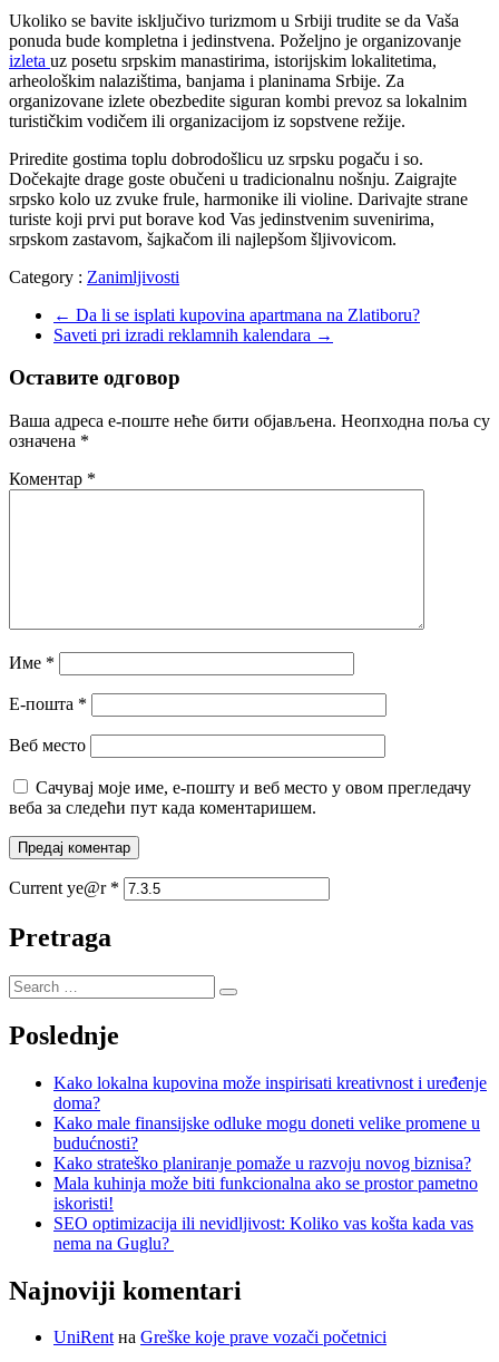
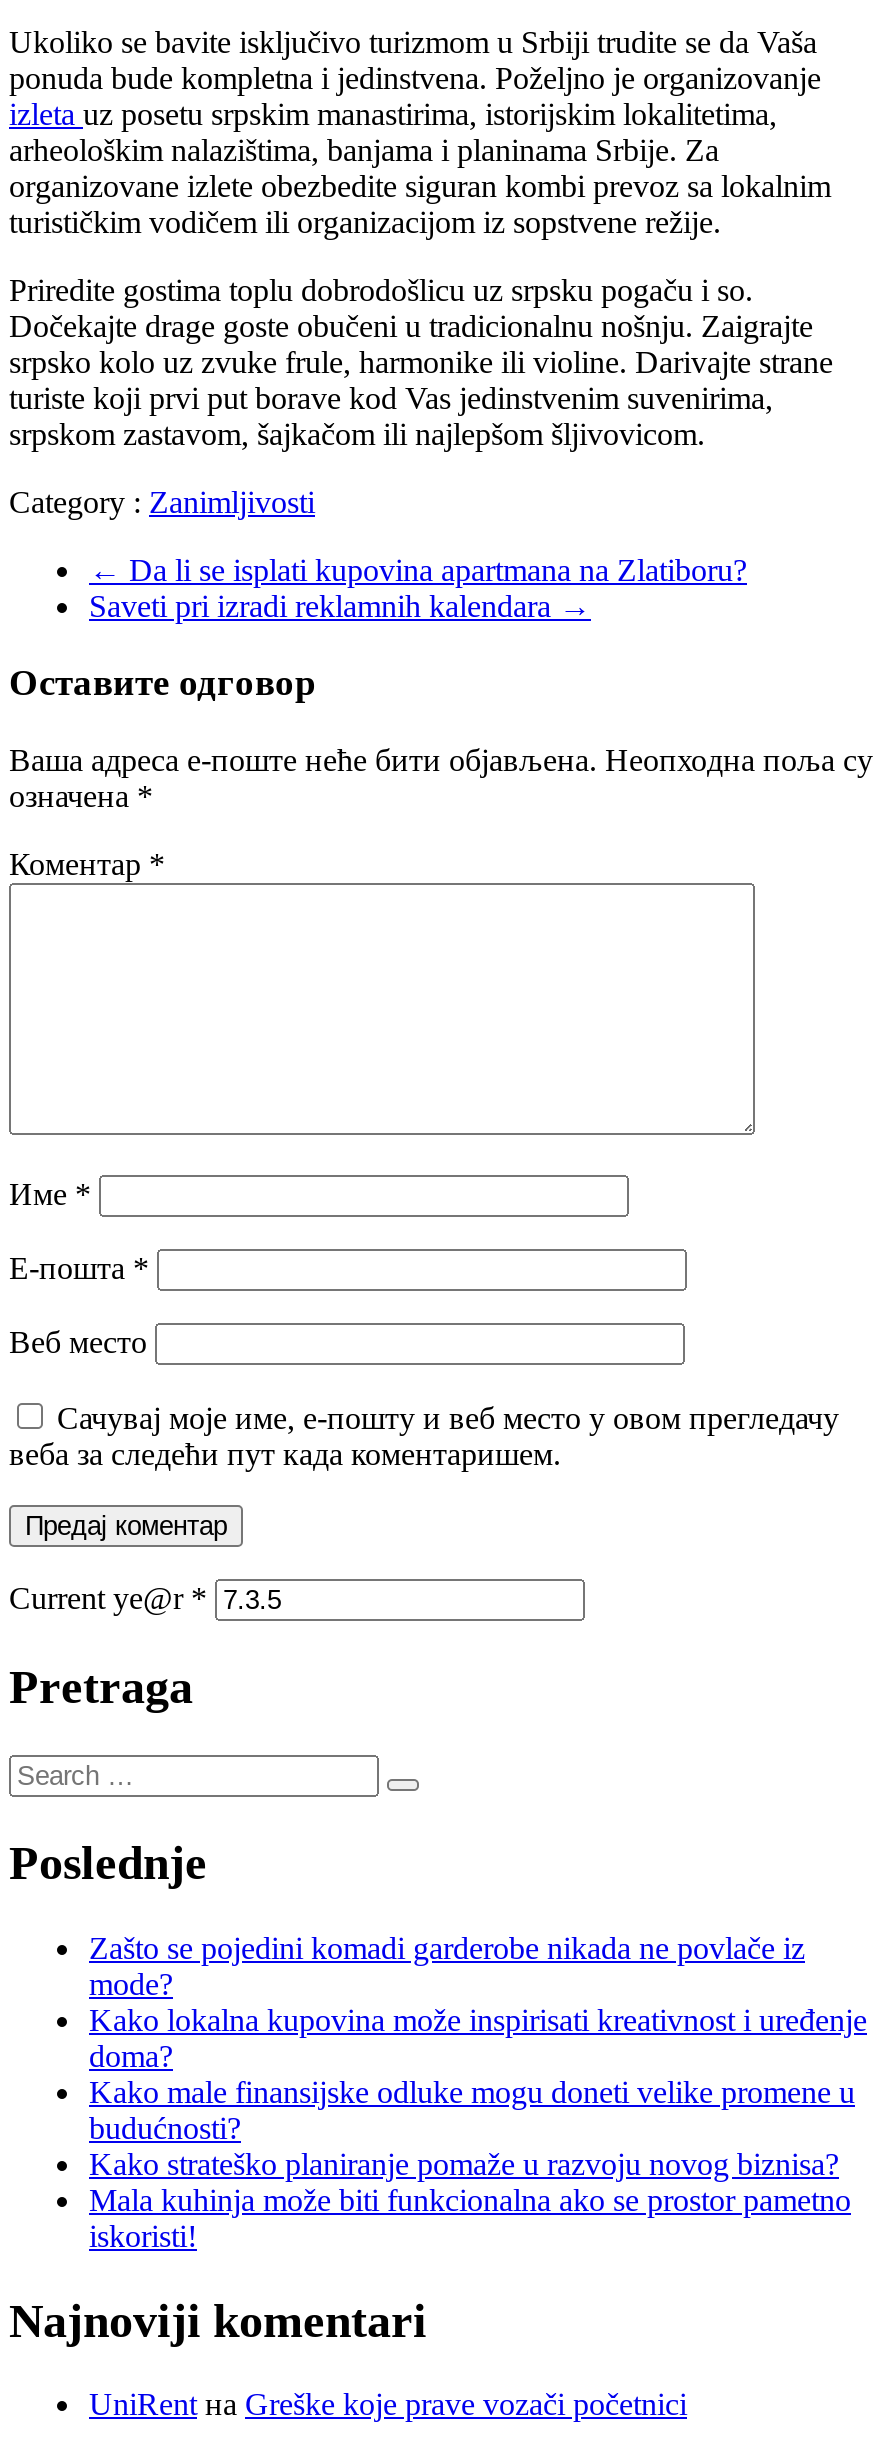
none -> [89,1930,805,2000] Zašto se pojedini komadi garderobe nikada ne povlače iz | mode?
moved [53,1073,487,1212] -> [89,2002,867,2252]: Kako lokalna kupovina može inspirisati kreativnost i uređenje | doma? | Kako male finansijske odluke mogu doneti velike promene u | budućnosti? | Kako strateško planiranje pomaže u razvoju novog biznisa? | Mala kuhinja može biti funkcionalna ako se prostor pametno | iskoristi!
[53,1213,473,1252] SEO optimizacija ili nevidljivost: Koliko vas košta kada vas | nema na Guglu? -> none

